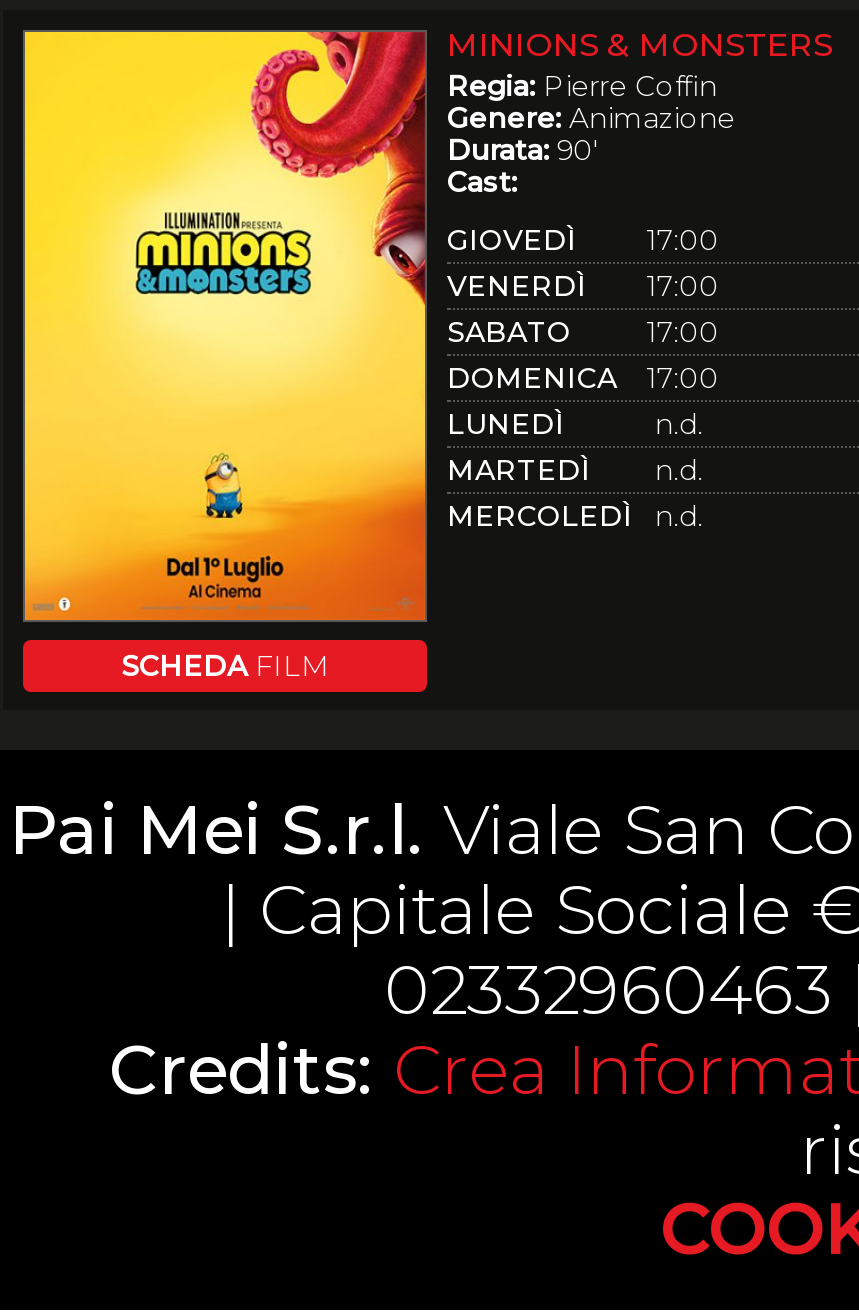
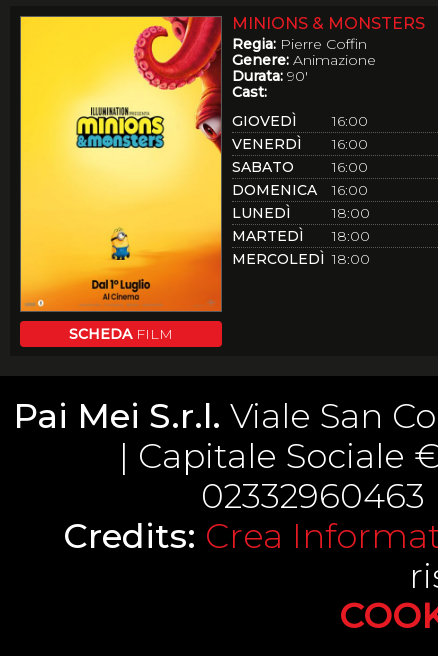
[447,222,719,258] GIOVEDÌ 17:00 -> [232,112,368,130] GIOVEDÌ 16:00
[447,268,719,304] VENERDÌ 17:00 -> [232,135,368,153] VENERDÌ 16:00
[647,314,719,350] 17:00 -> [332,158,368,176] 16:00
[447,360,719,396] DOMENICA 17:00 -> [232,181,368,199] DOMENICA 16:00
[647,406,703,442] n.d. -> [332,204,370,222] 18:00
[447,452,703,534] n.d. | MERCOLEDÌ n.d. -> [232,227,370,268] 18:00 | MERCOLEDÌ 18:00

